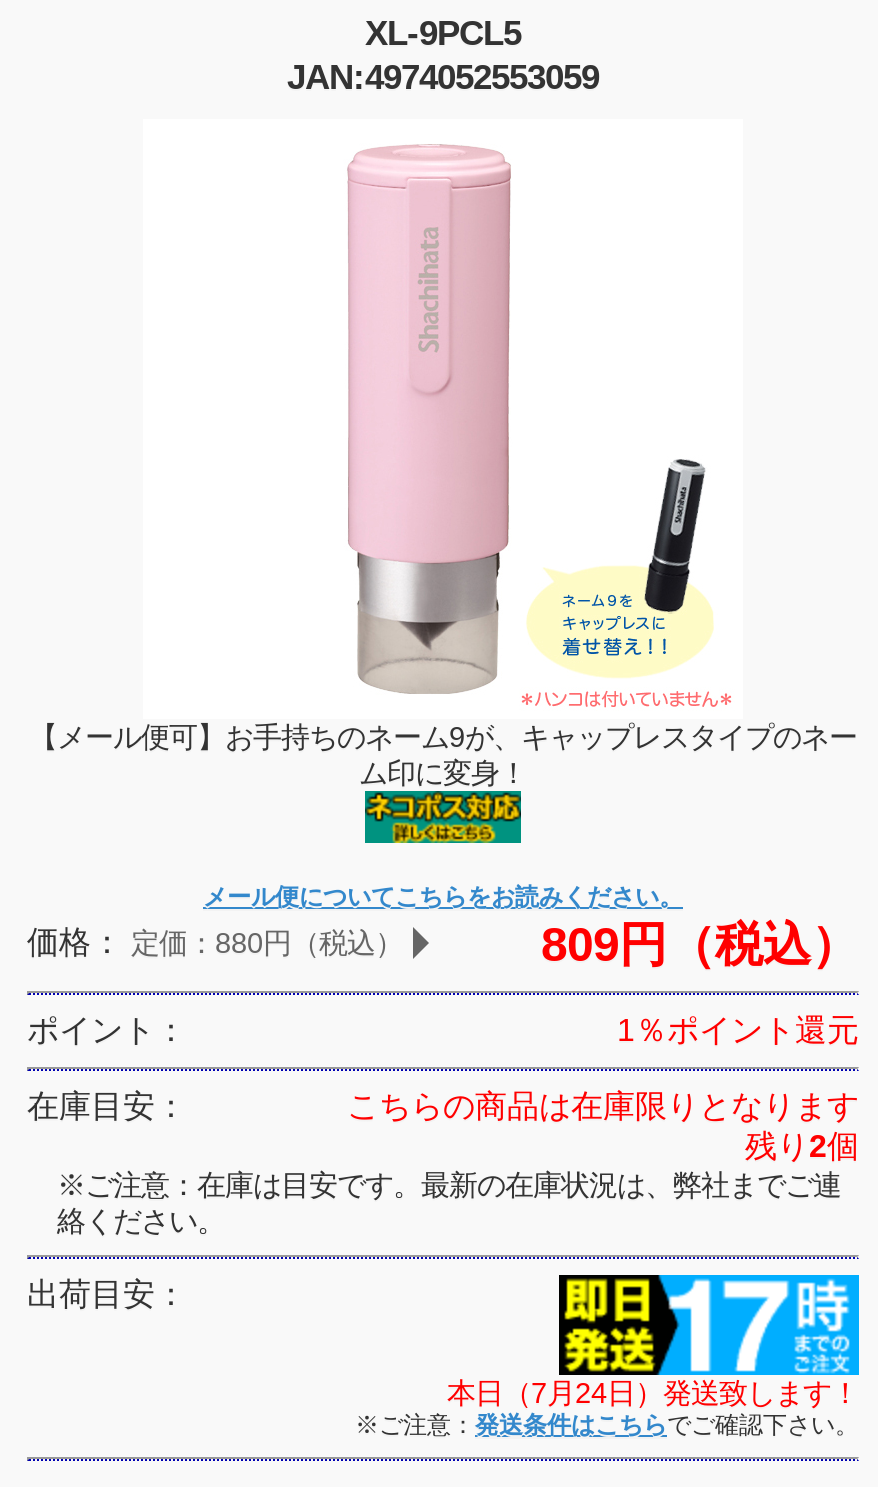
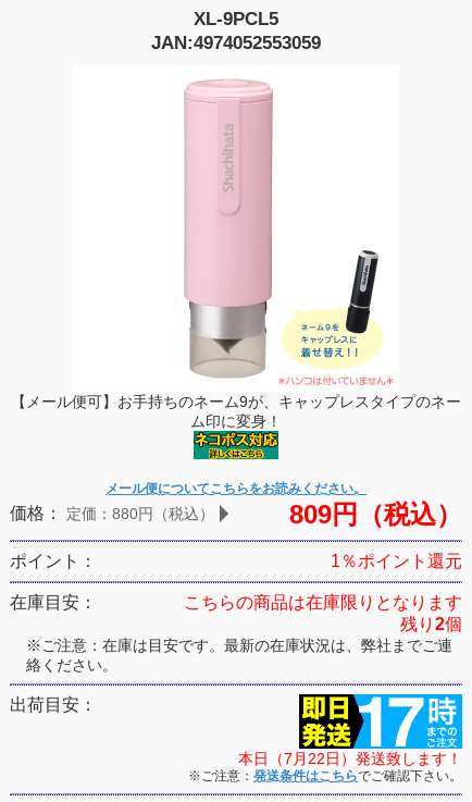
[447,1377,859,1409] 本日（7月24日）発送致します！ -> [238,750,462,767] 本日（7月22日）発送致します！

